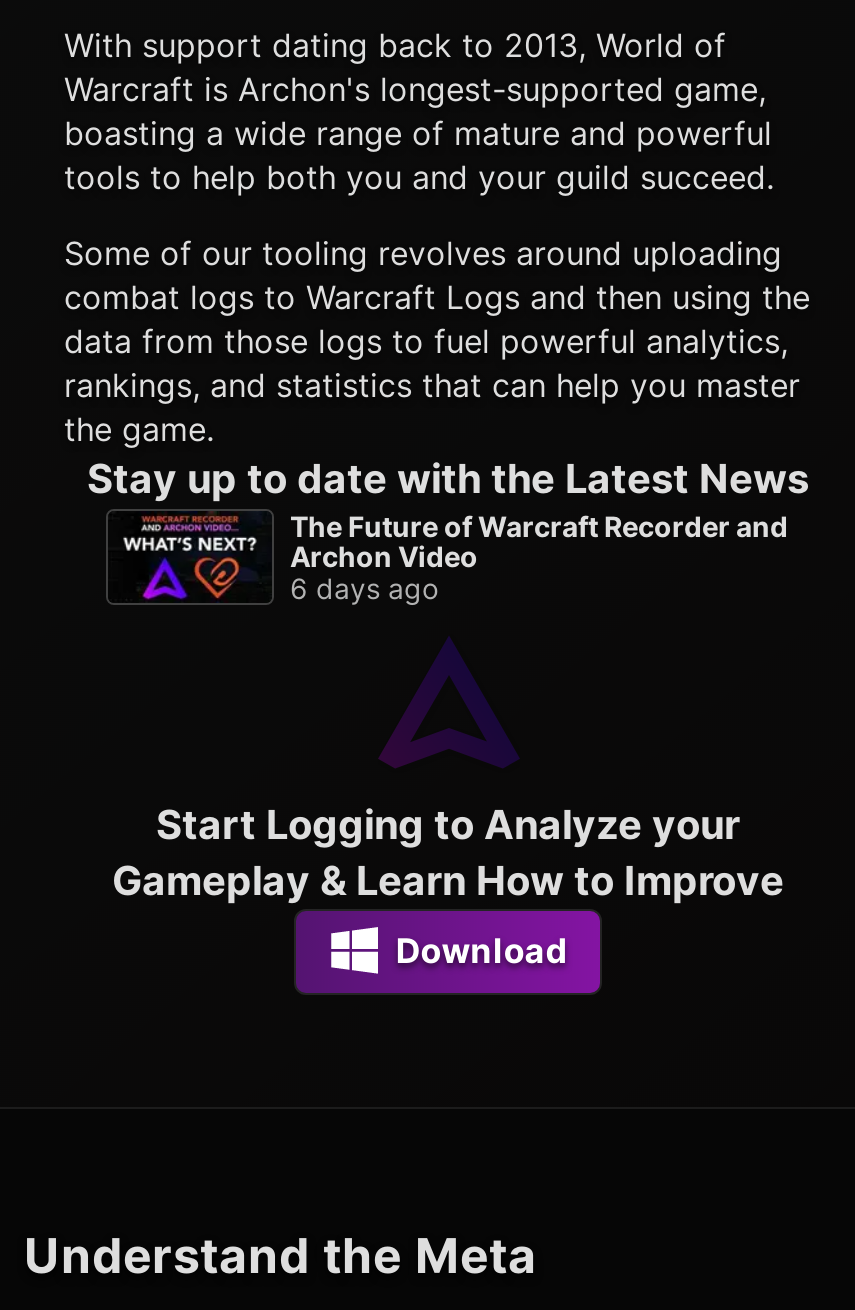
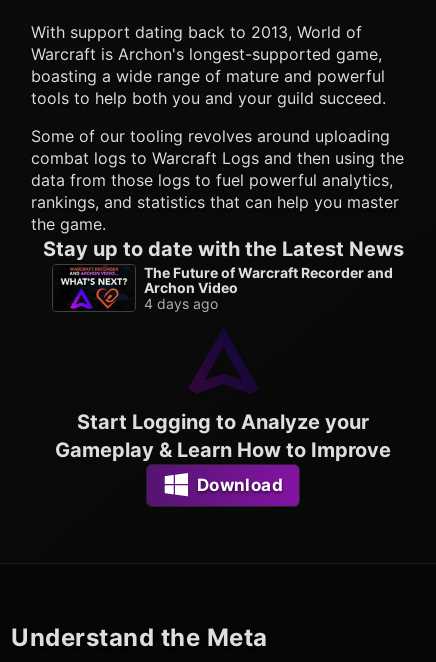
[290,572,438,606] 6 days ago -> [144,295,218,312] 4 days ago

